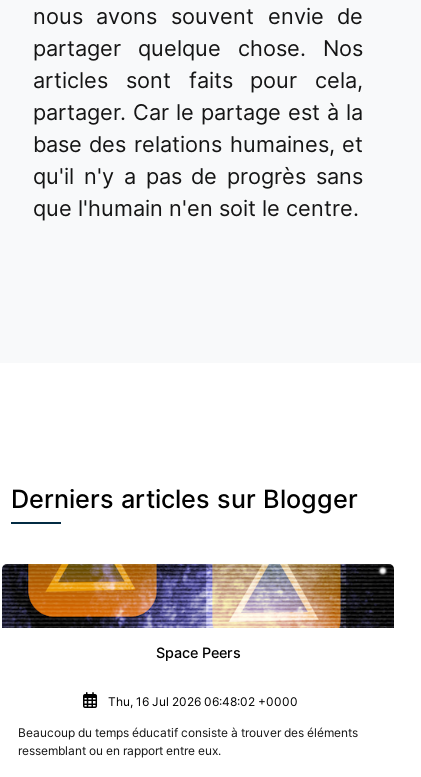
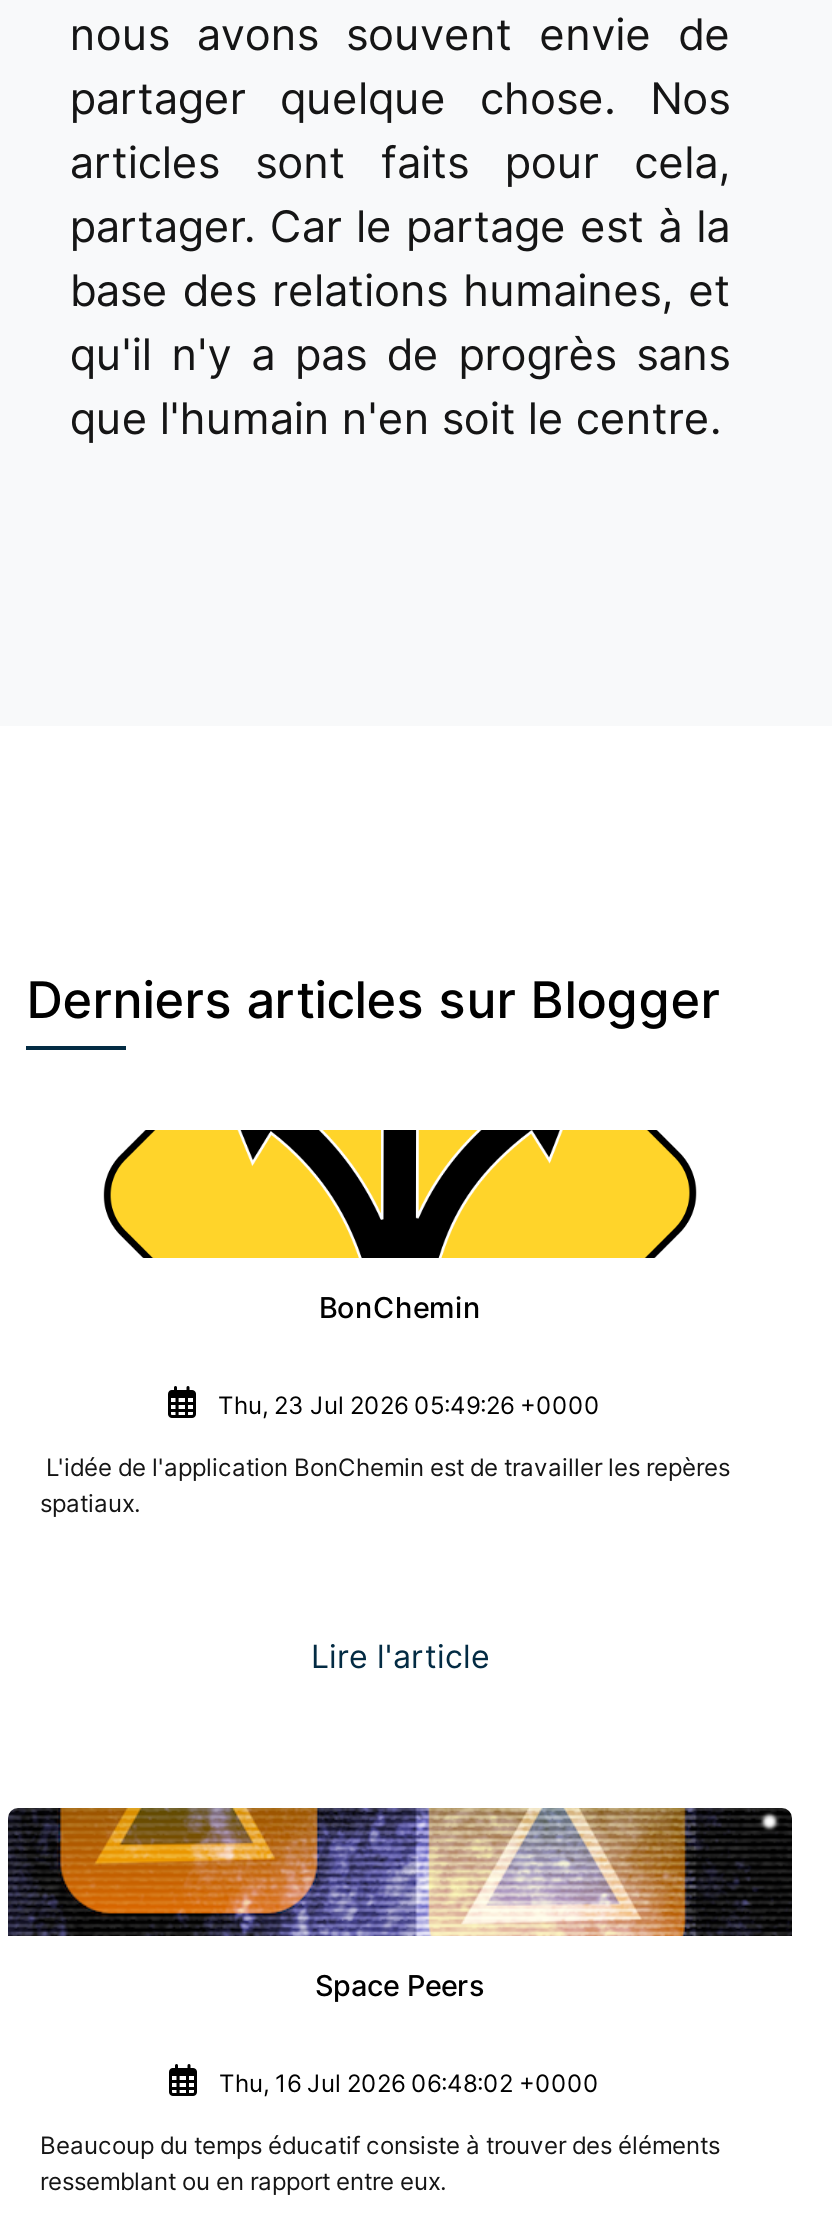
none -> [40,1128,730,1517] [image] | BonChemin | Thu, 23 Jul 2026 05:49:26 +0000 | L'idée de l'application BonChemin est de travailler les repères | spatiaux.
none -> [311,1635,489,1675] Lire l'article

